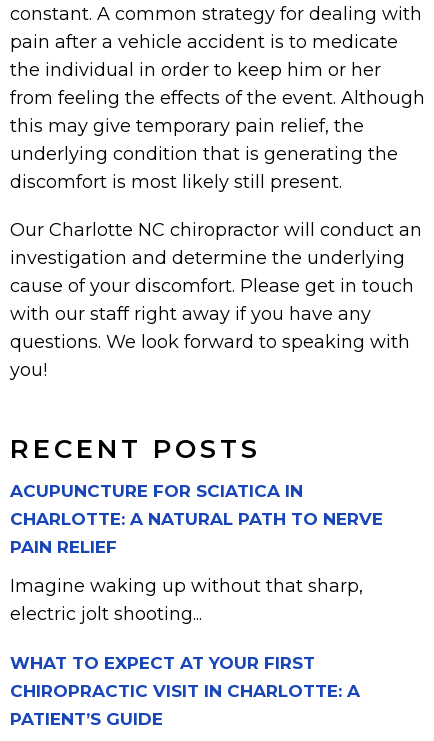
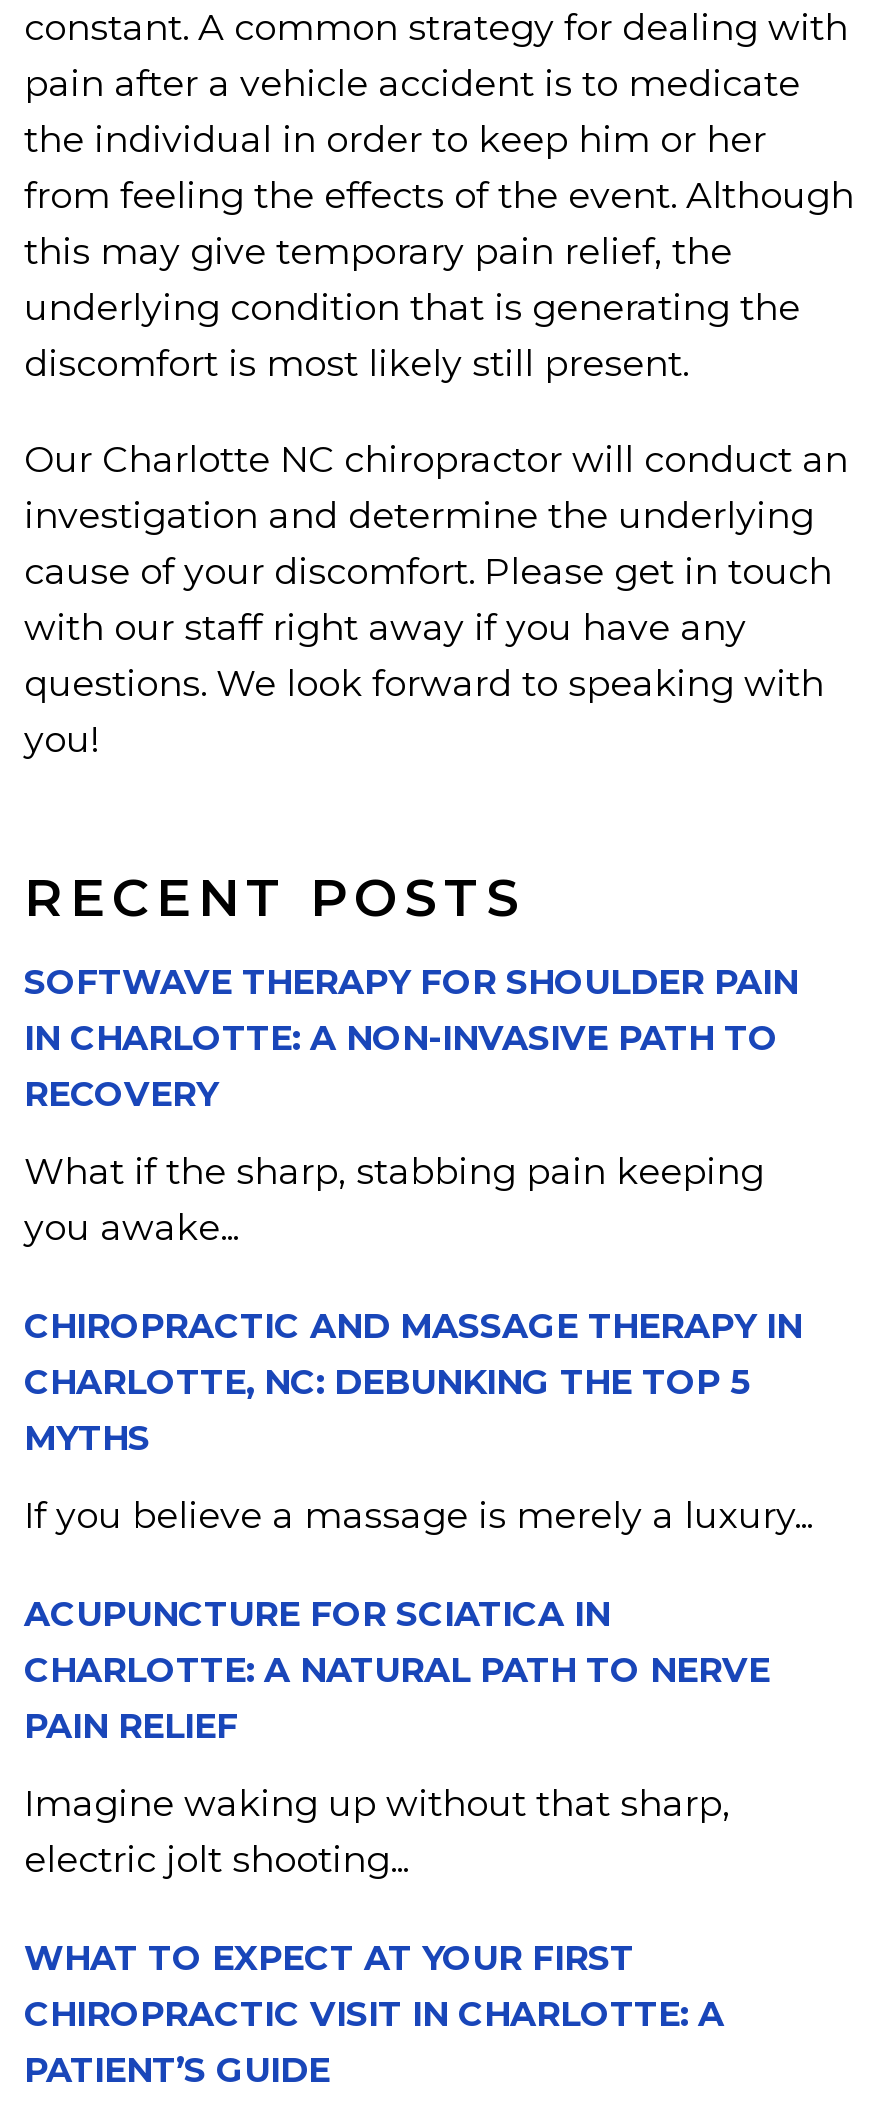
none -> [24,962,812,1538] SOFTWAVE THERAPY FOR SHOULDER PAIN | IN CHARLOTTE: A NON-INVASIVE PATH TO | RECOVERY | What if the sharp, stabbing pain keeping | you awake... | CHIROPRACTIC AND MASSAGE THERAPY IN | CHARLOTTE, NC: DEBUNKING THE TOP 5 | MYTHS | If you believe a massage is merely a luxury...

